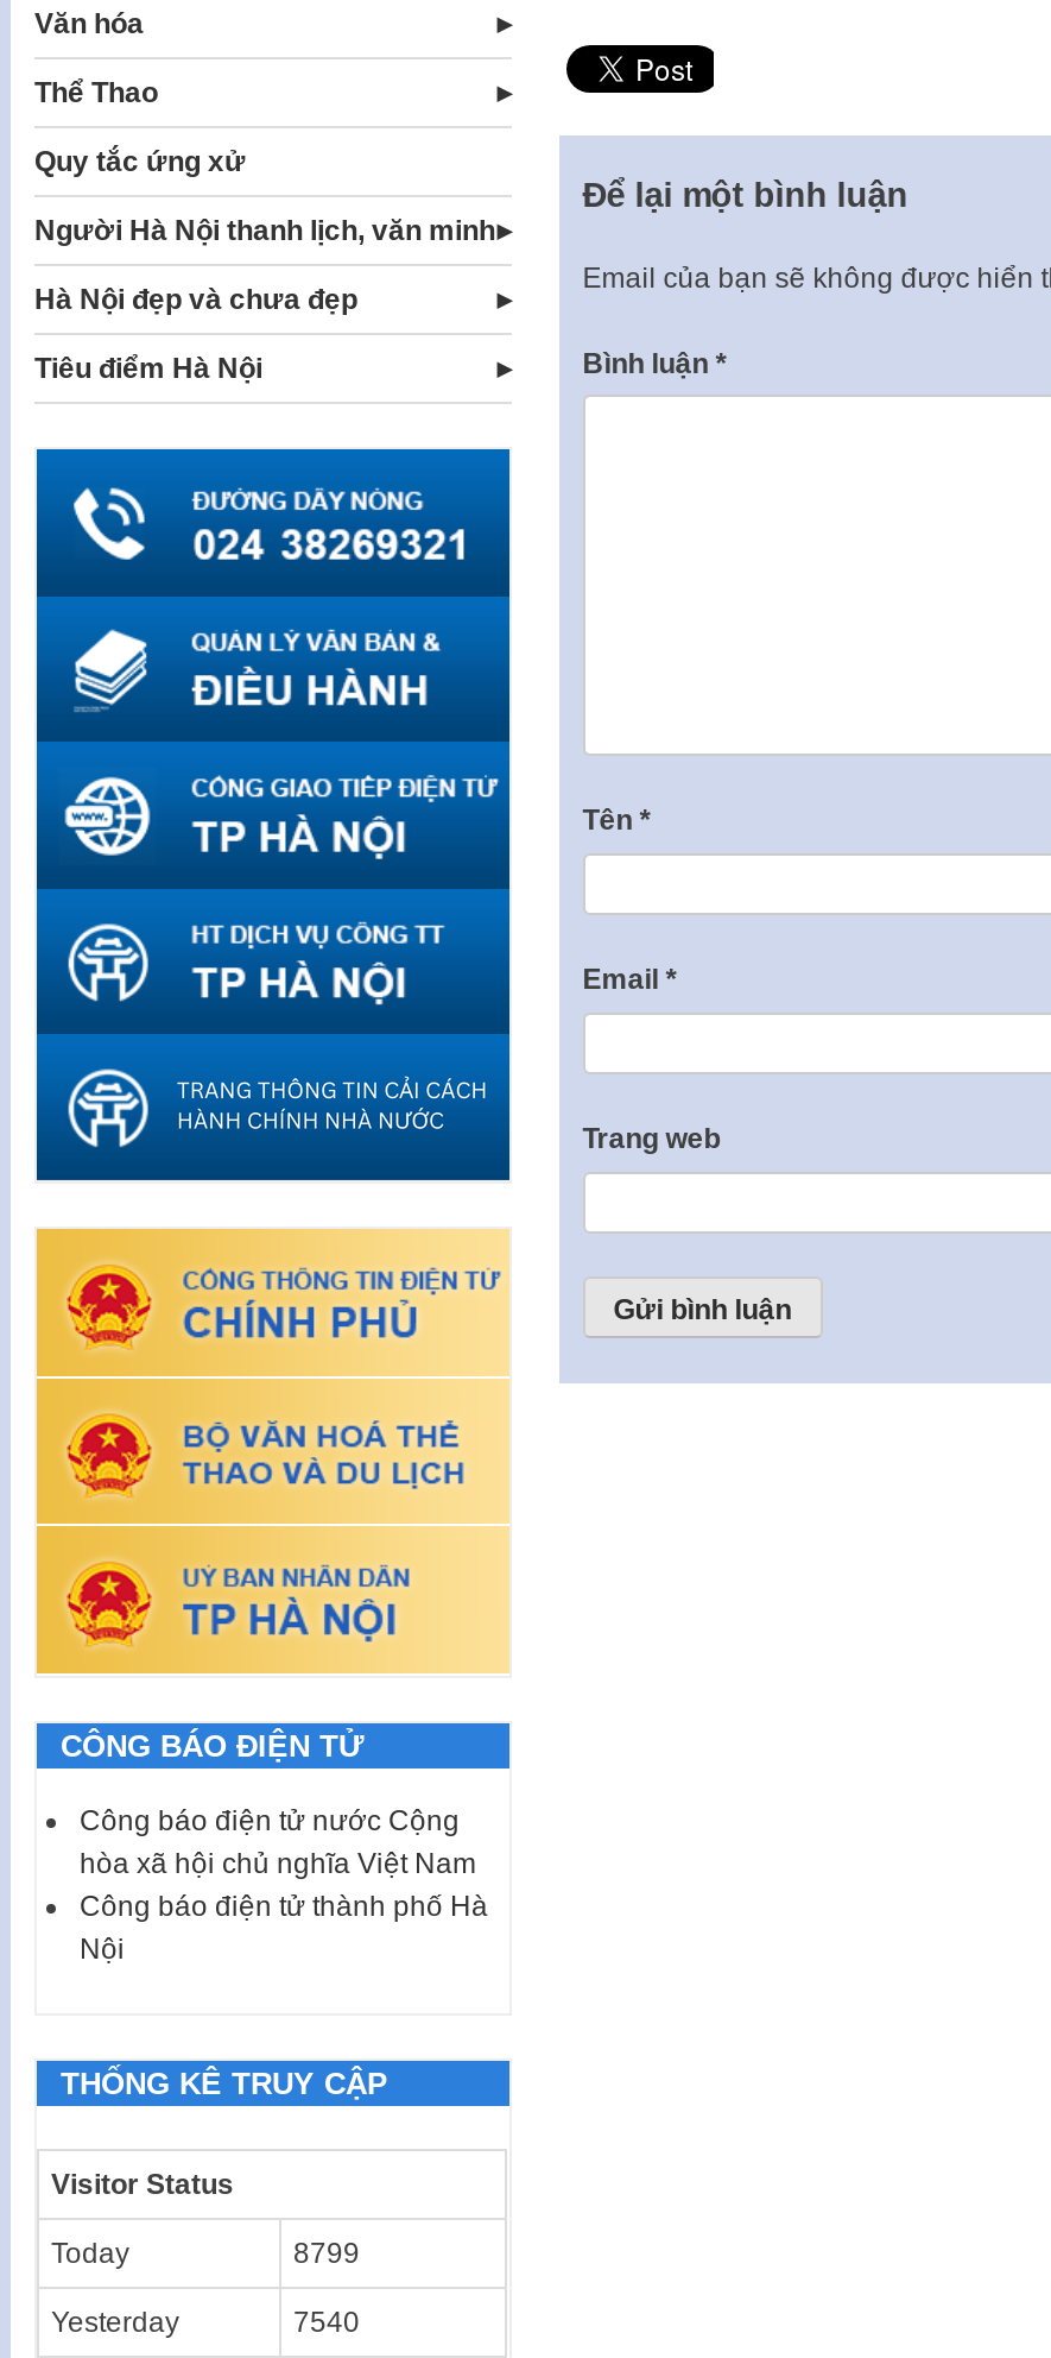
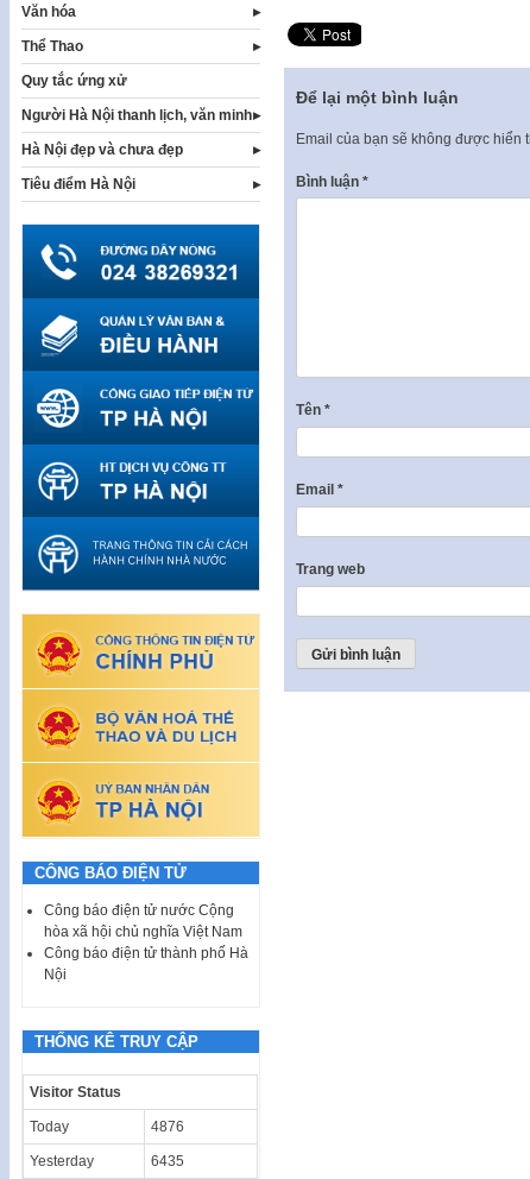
[293,2237,360,2270] 8799 -> [151,1118,184,1135] 4876
[293,2305,360,2339] 7540 -> [151,1153,184,1169] 6435

